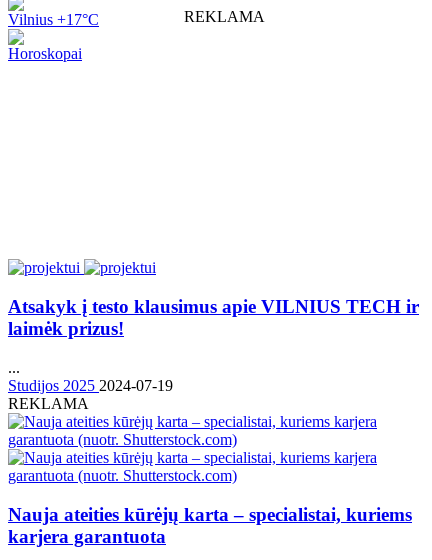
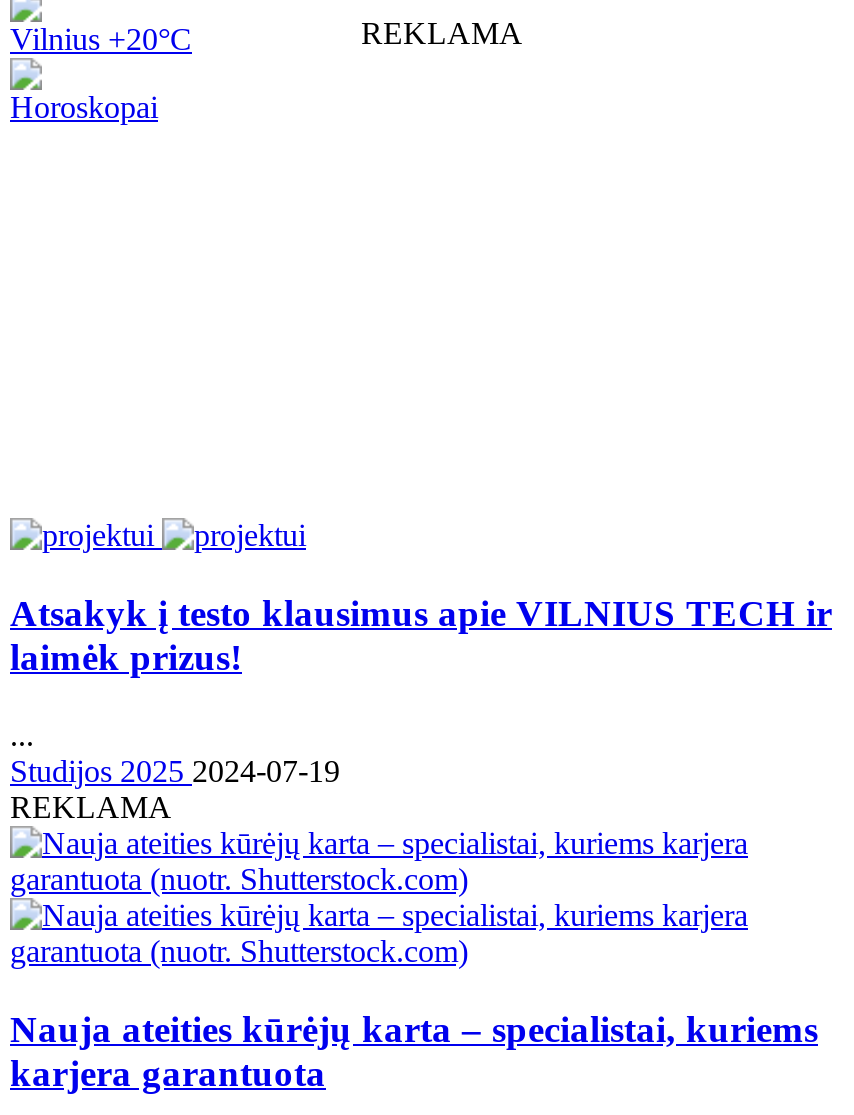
[8,11,99,28] Vilnius +17°C -> [10,22,192,56] Vilnius +20°C

